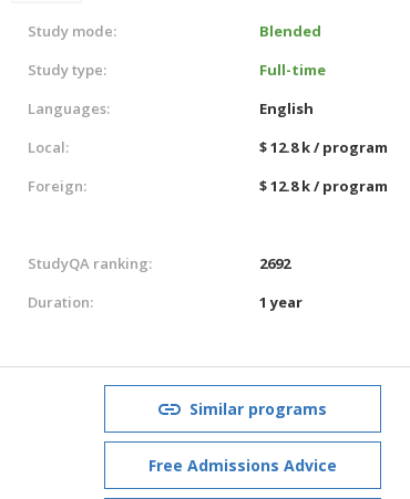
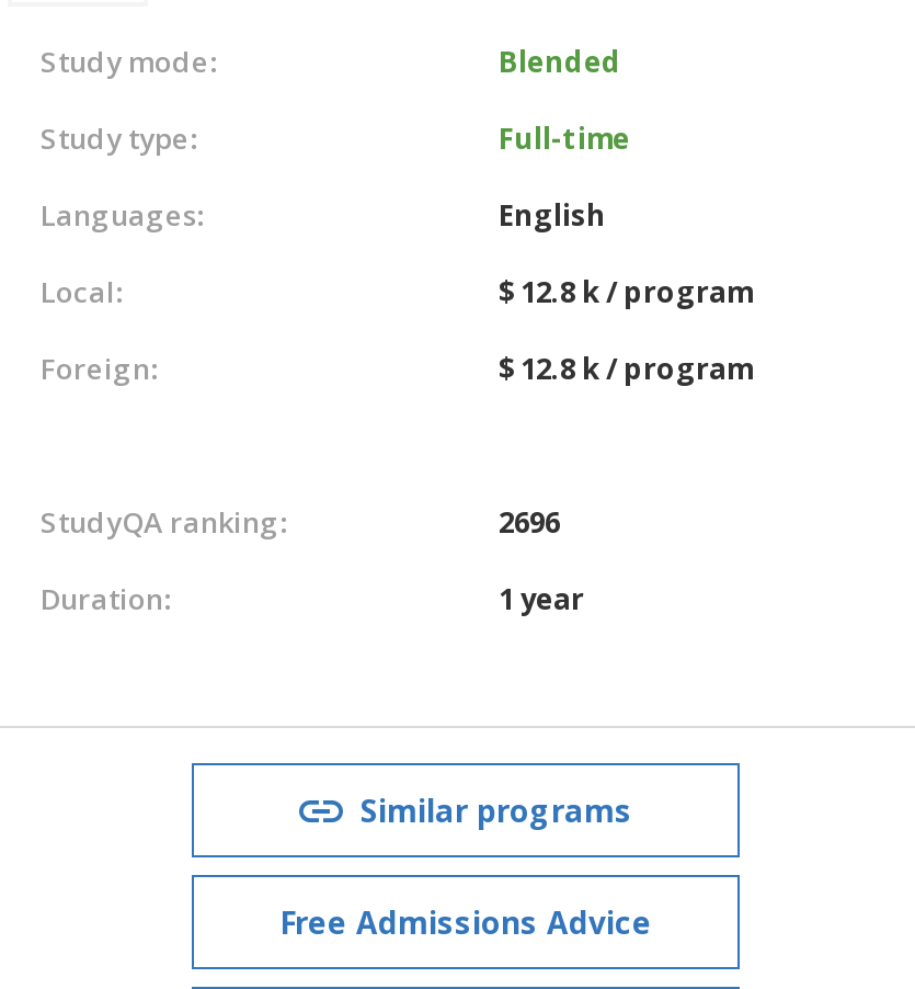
[259,253,290,273] 2692 -> [499,502,560,541] 2696

